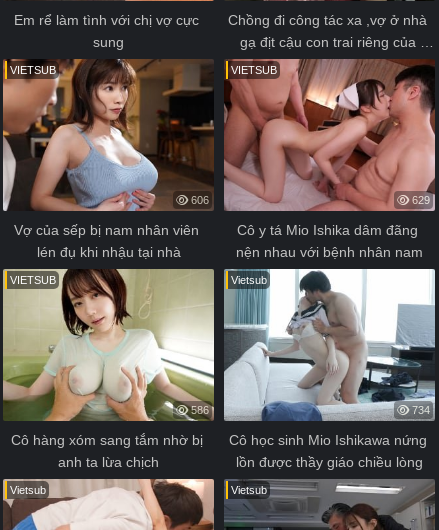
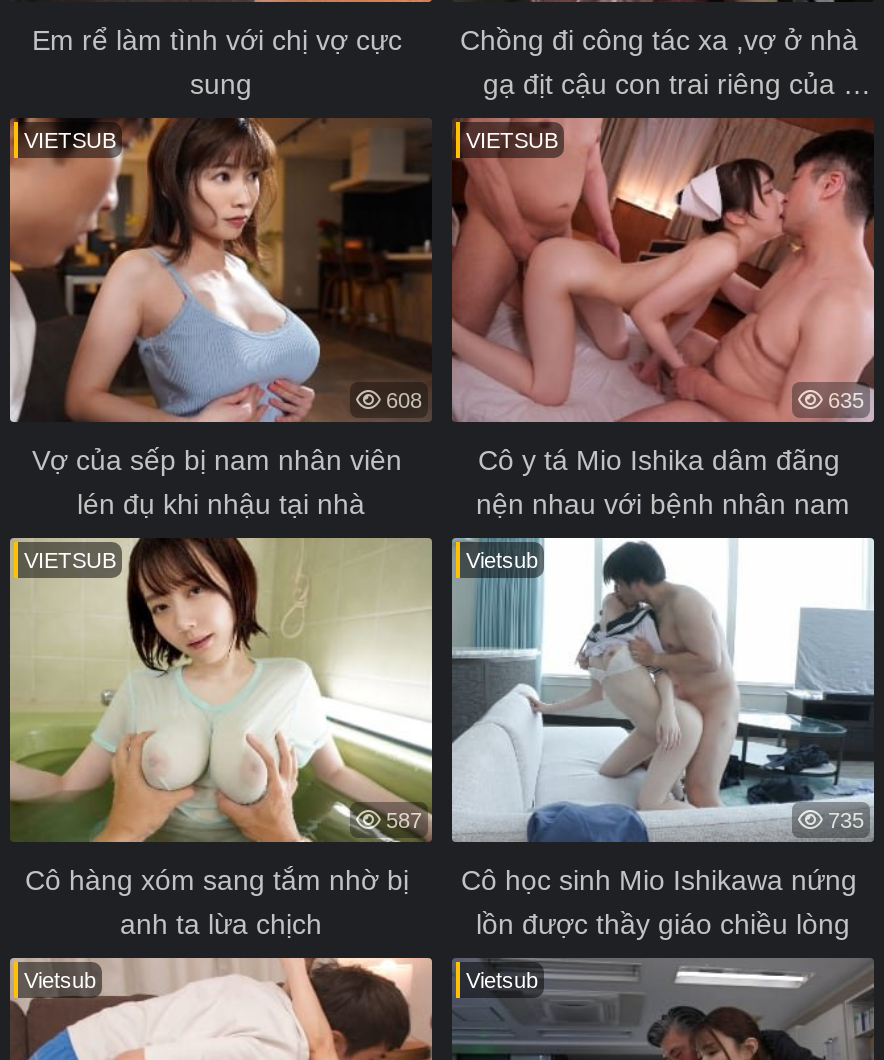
[188,194,209,206] 606 -> [380,388,422,412] 608
[409,194,430,206] 629 -> [822,388,864,412] 635
[188,404,209,416] 586 -> [380,808,422,832] 587
[409,404,430,416] 734 -> [822,808,864,832] 735

